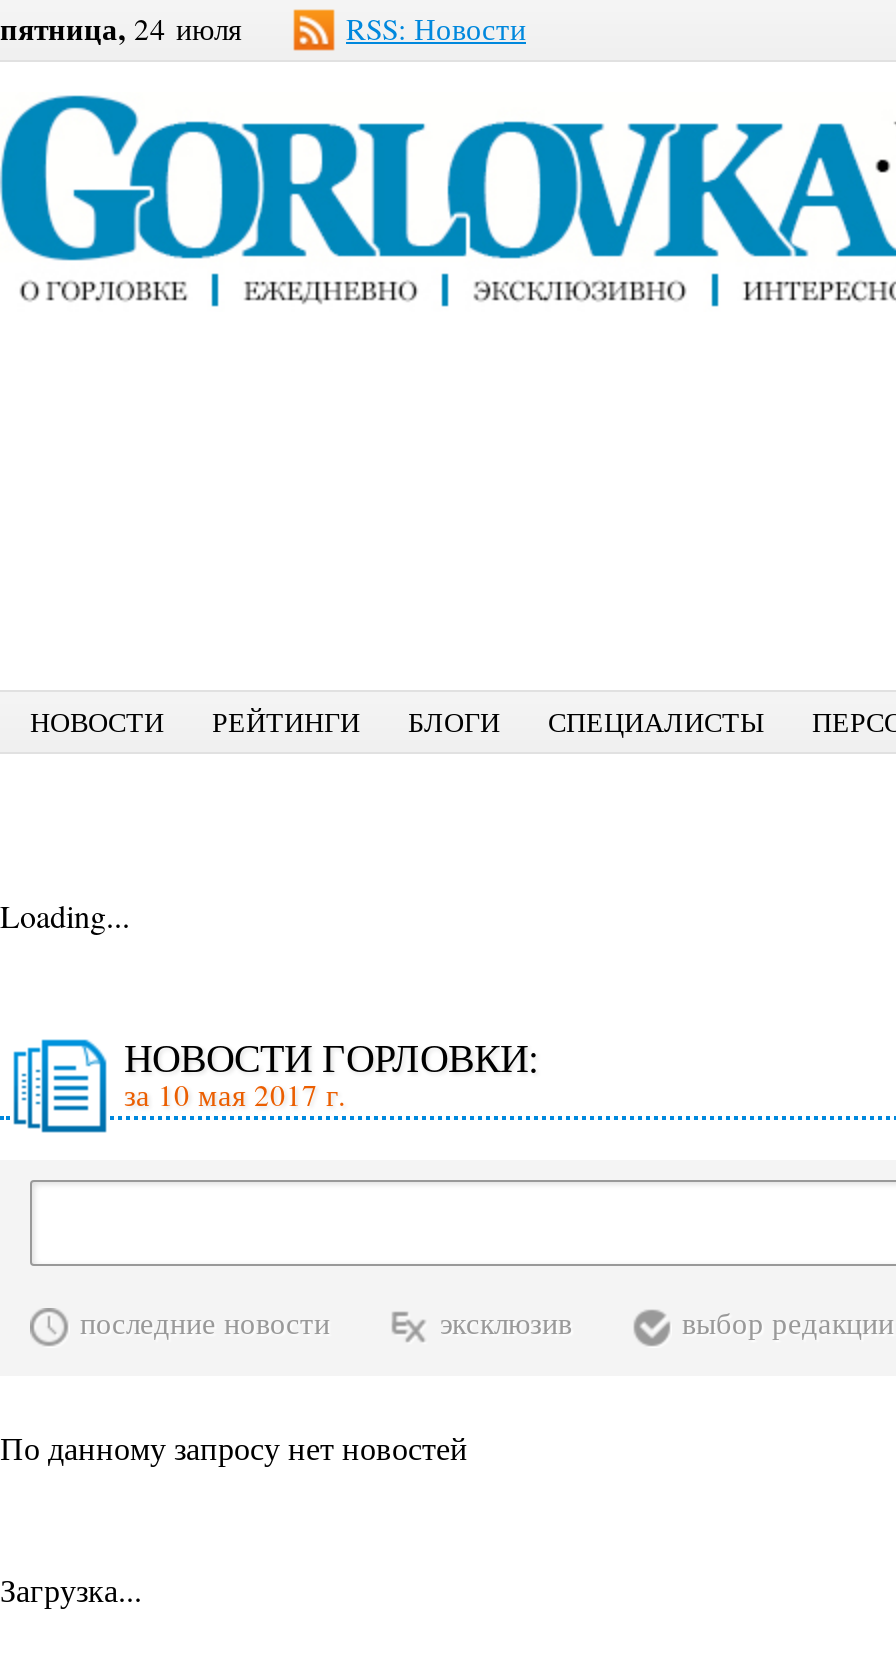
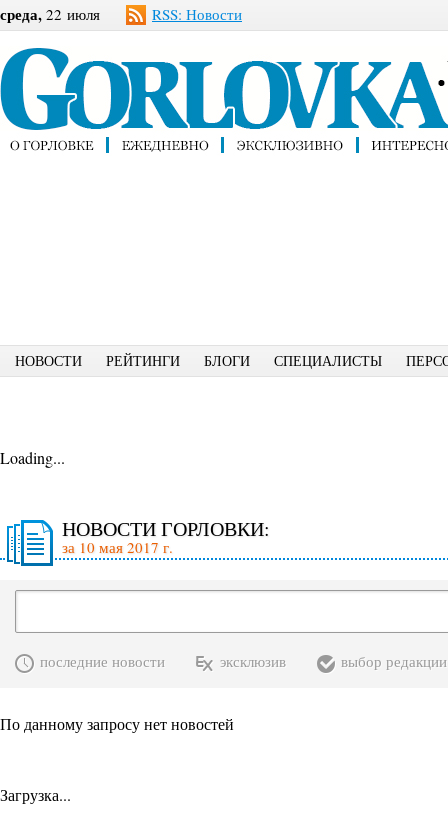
[0,6,242,50] пятница, 24 июля -> [0,3,100,25] среда, 22 июля

